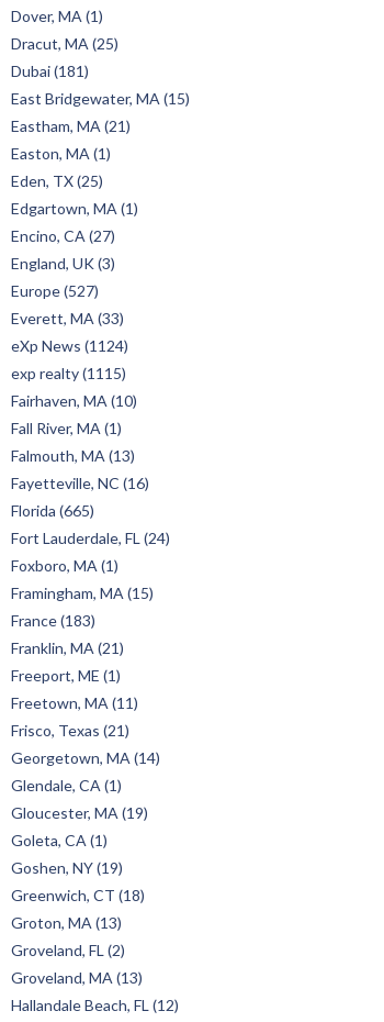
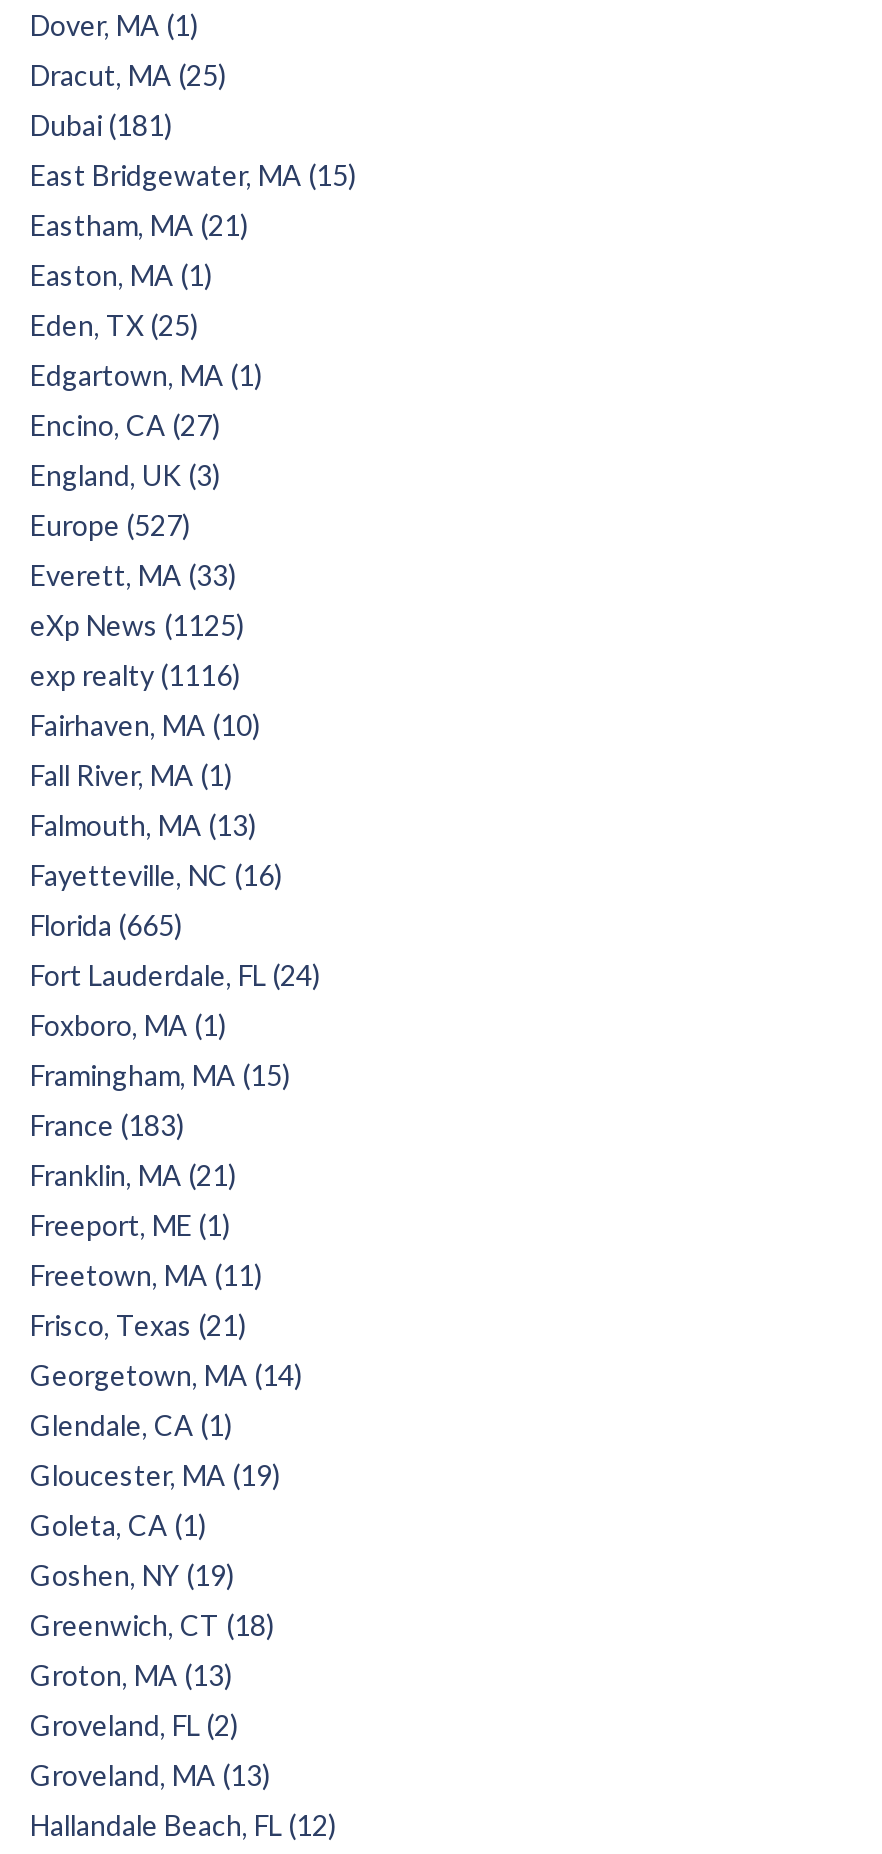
[11,337,128,356] eXp News (1124) -> [30,609,244,643] eXp News (1125)
[11,364,126,383] exp realty (1115) -> [30,659,240,693] exp realty (1116)

